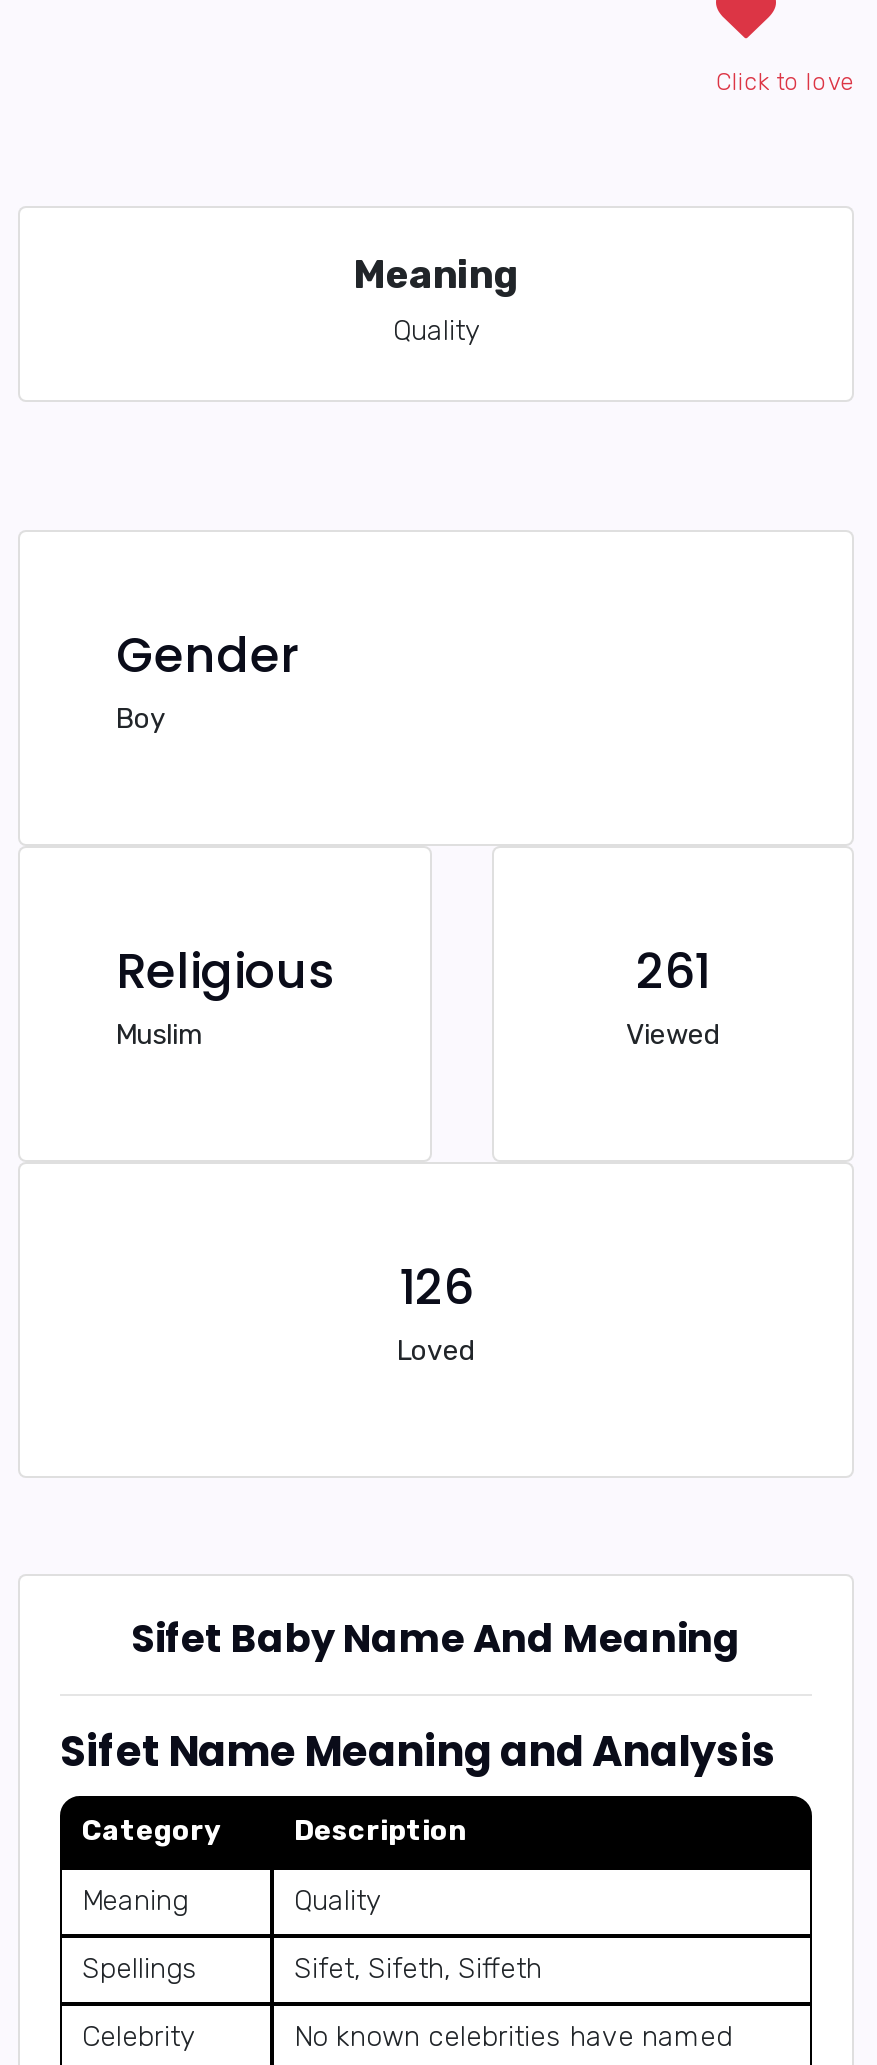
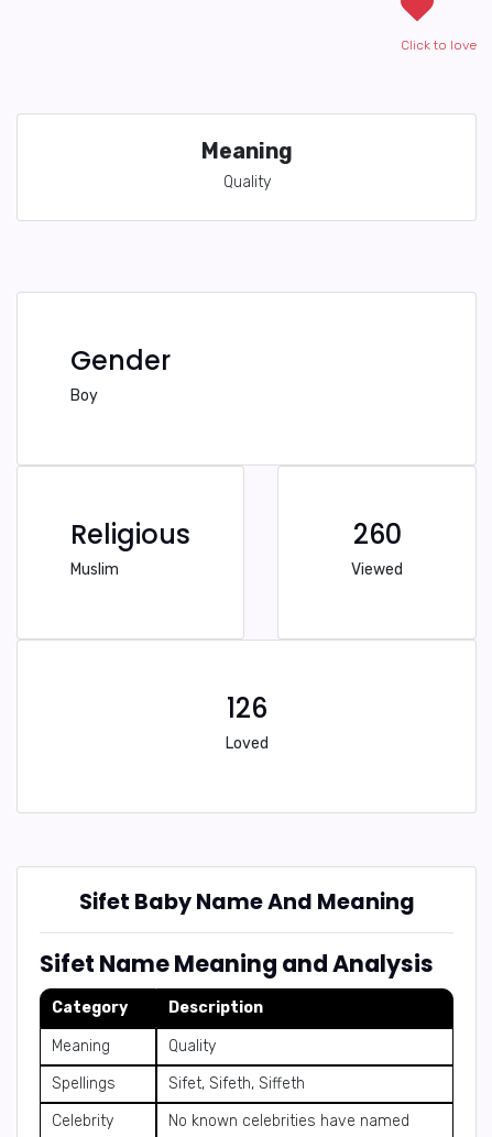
[636,938,710,1004] 261 -> [353,516,401,553] 260

